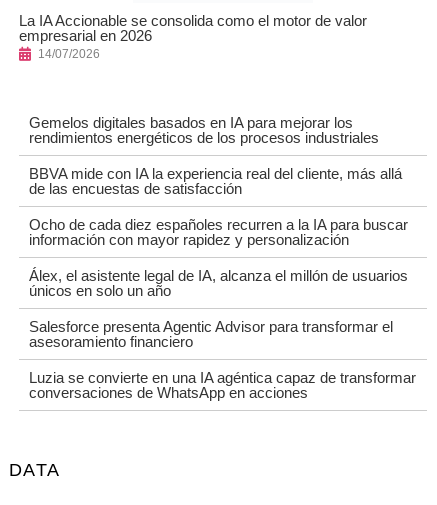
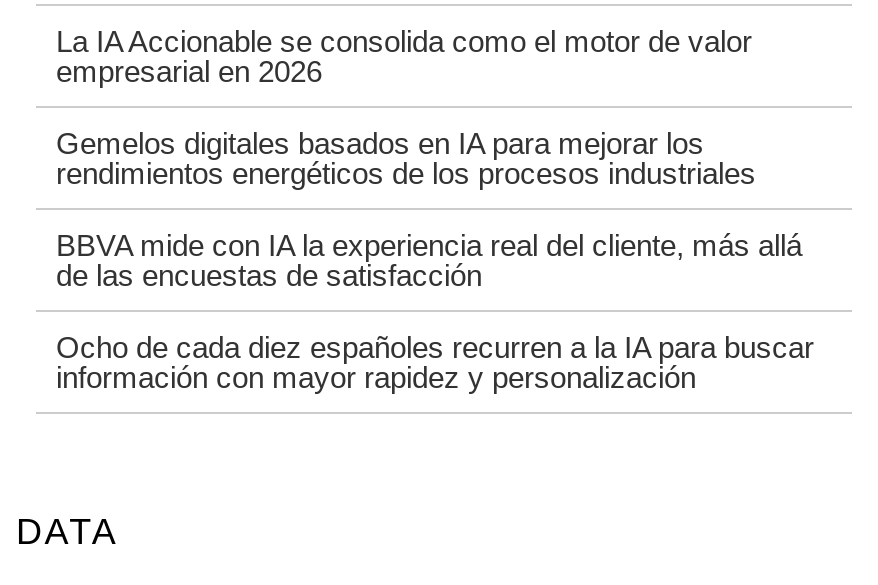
[38,47,100,61] 14/07/2026 -> none
[29,267,416,401] Álex, el asistente legal de IA, alcanza el millón de usuarios | únicos en solo un año | Salesforce presenta Agentic Advisor para transformar el | asesoramiento financiero | Luzia se convierte en una IA agéntica capaz de transformar | conversaciones de WhatsApp en acciones -> none

